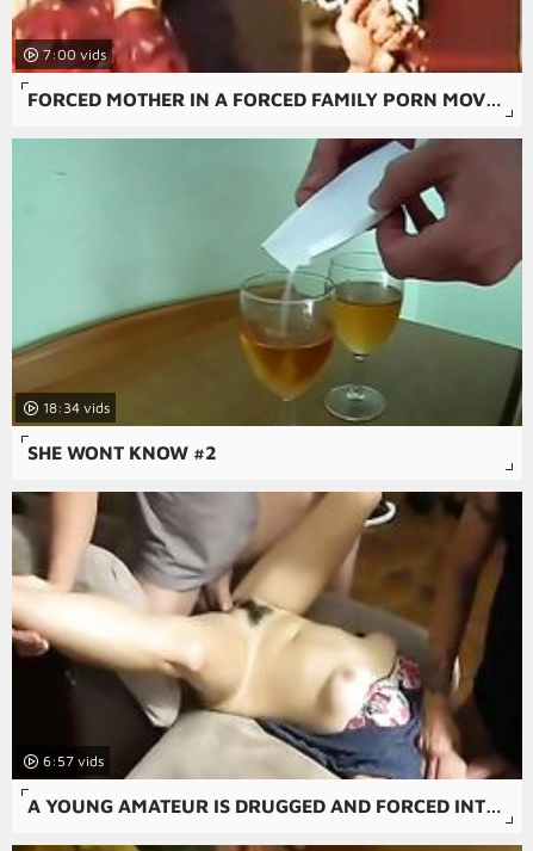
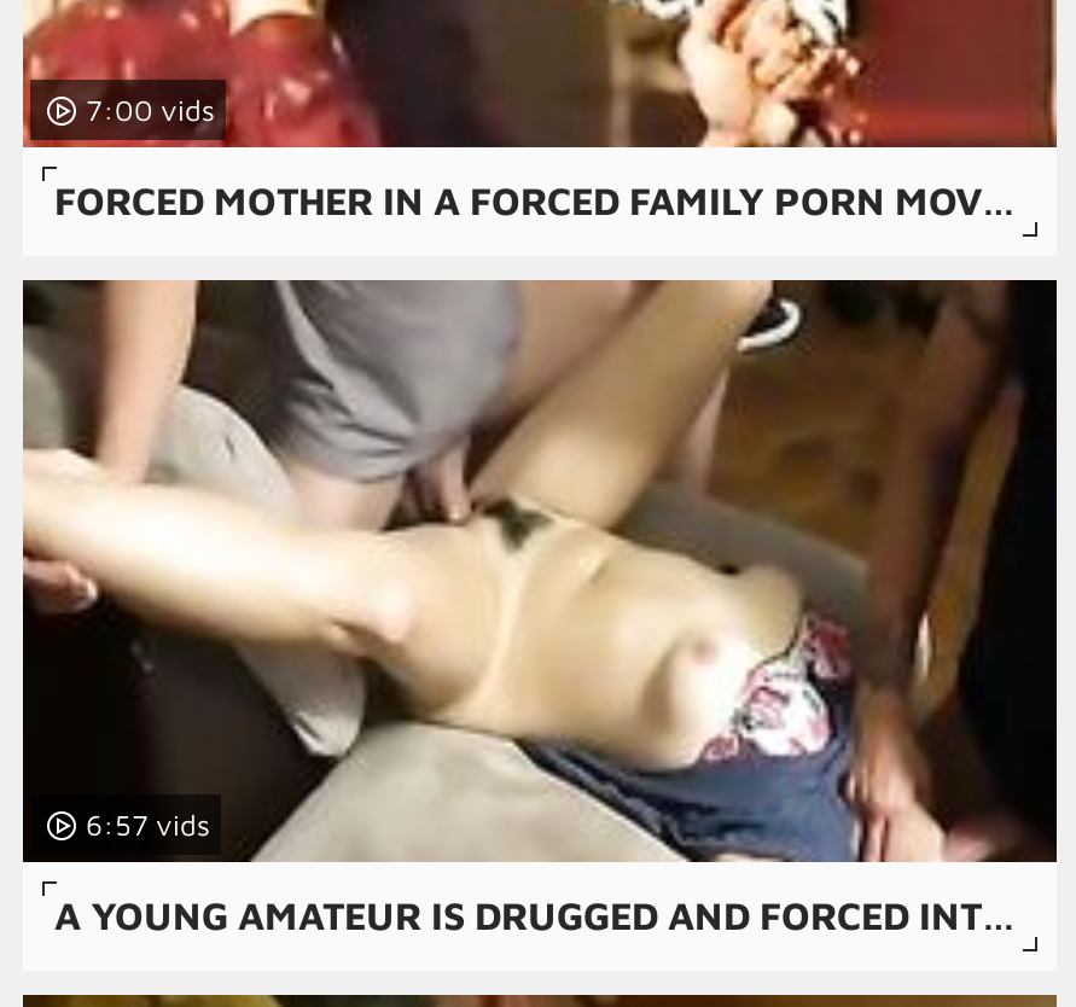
[11,137,522,426] [image] | 18:34 -> none
[27,441,217,463] SHE WONT KNOW #2 -> none

